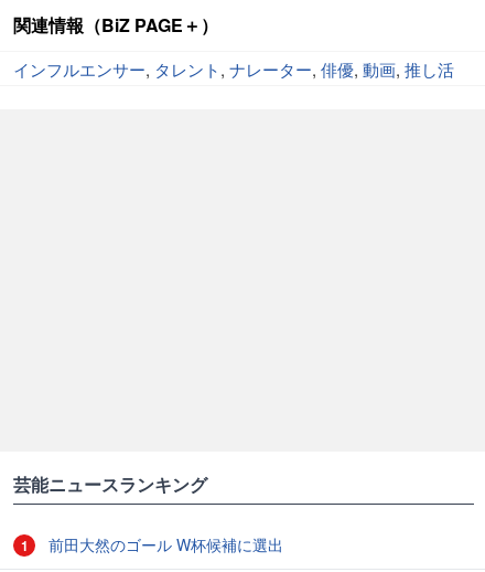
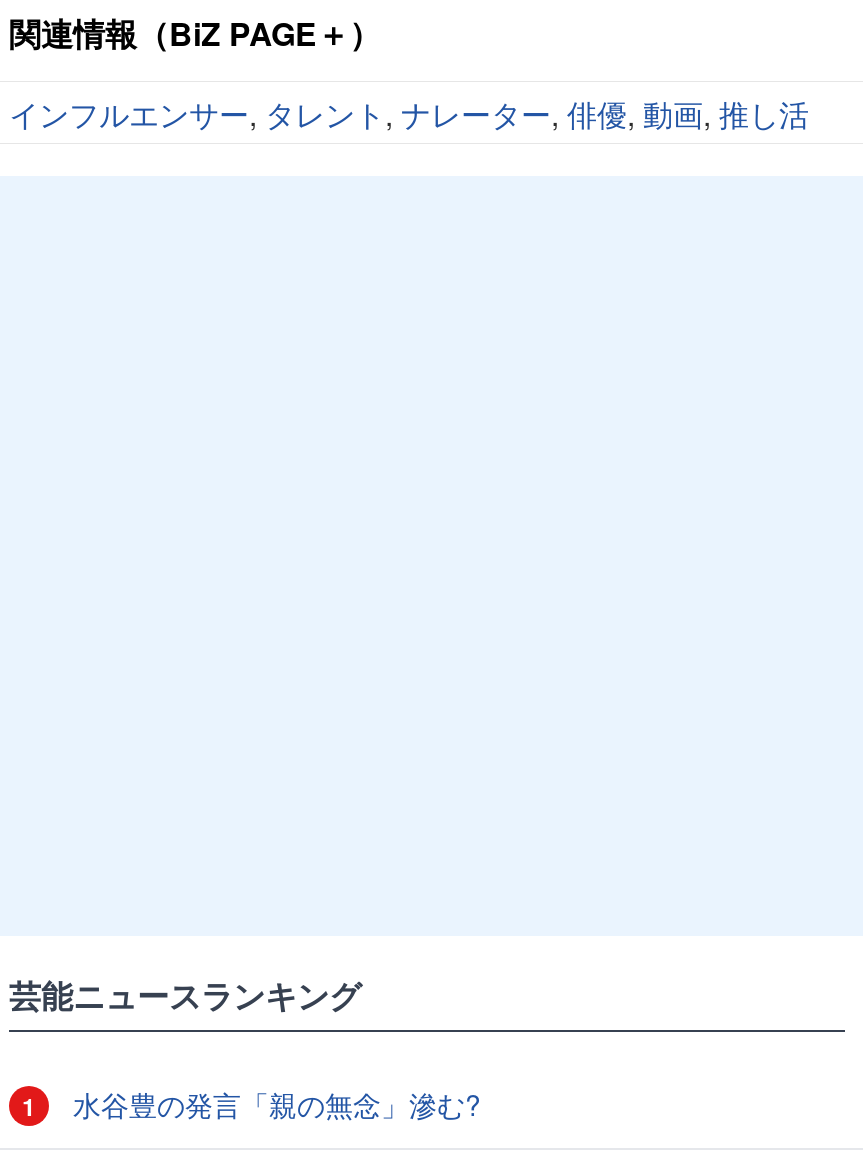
[44,533,283,555] 前田大然のゴール W杯候補に選出 -> [65,1083,481,1123] 水谷豊の発言「親の無念」滲む?

